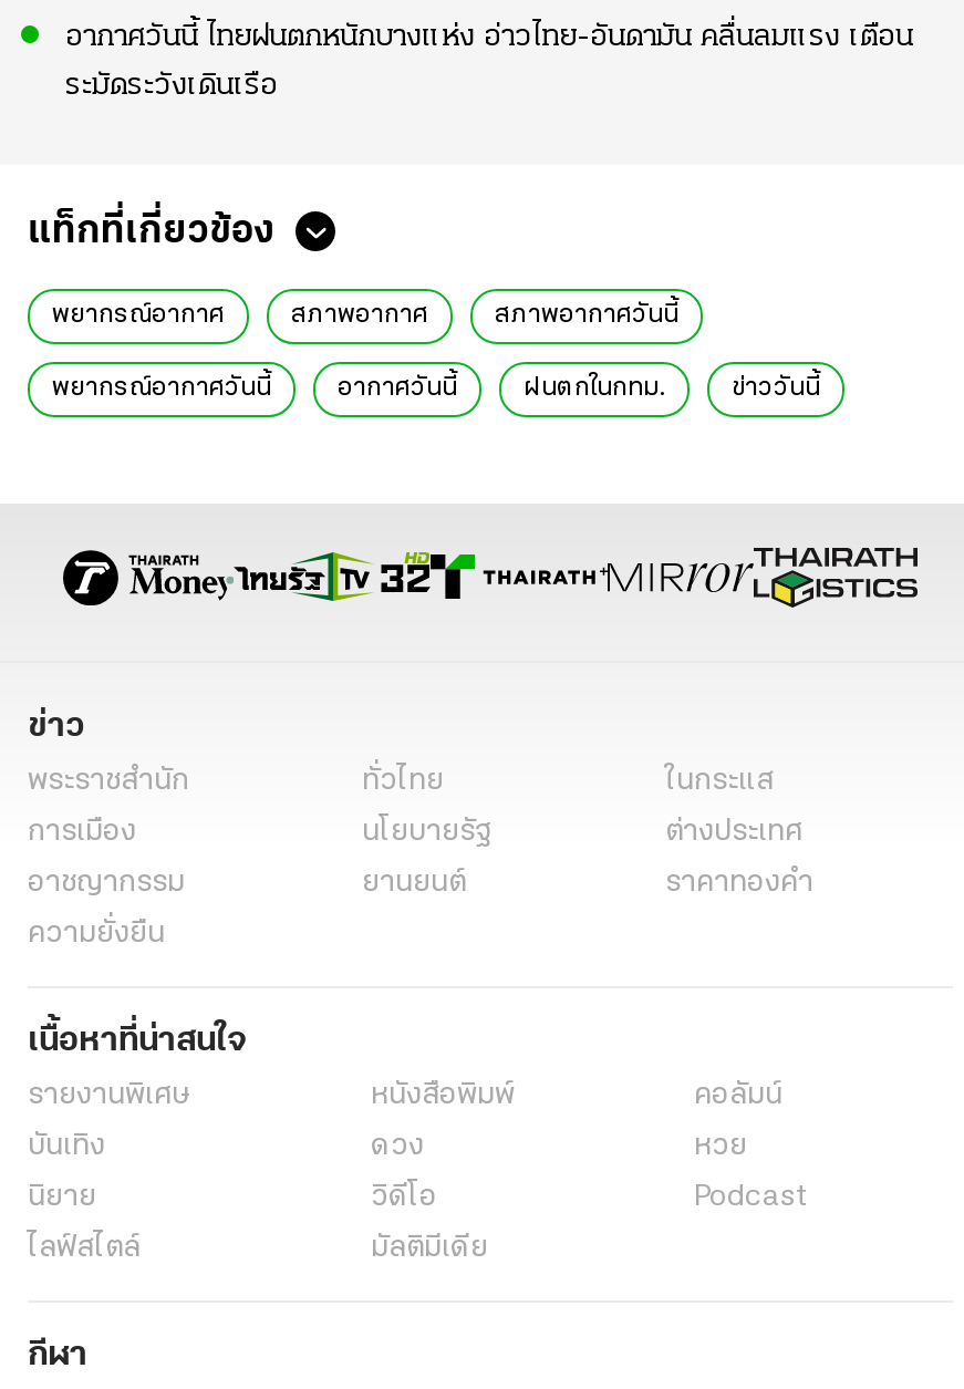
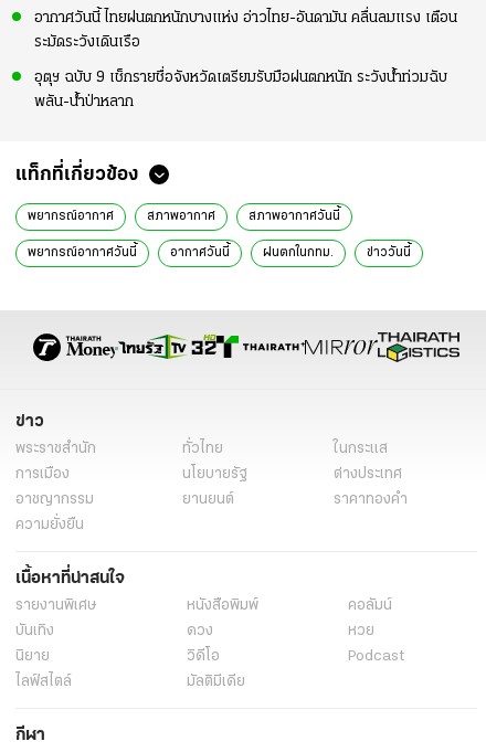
none -> [34,69,447,110] อุตุฯ ฉบับ 9 เช็กรายชื่อจังหวัดเตรียมรับมือฝนตกหนัก ระวังน้ำท่วมฉับ | พลัน-น้ำป่าหลาก

